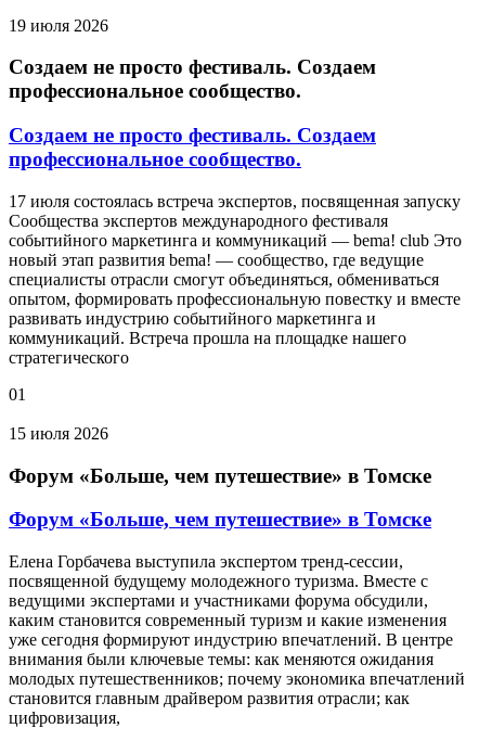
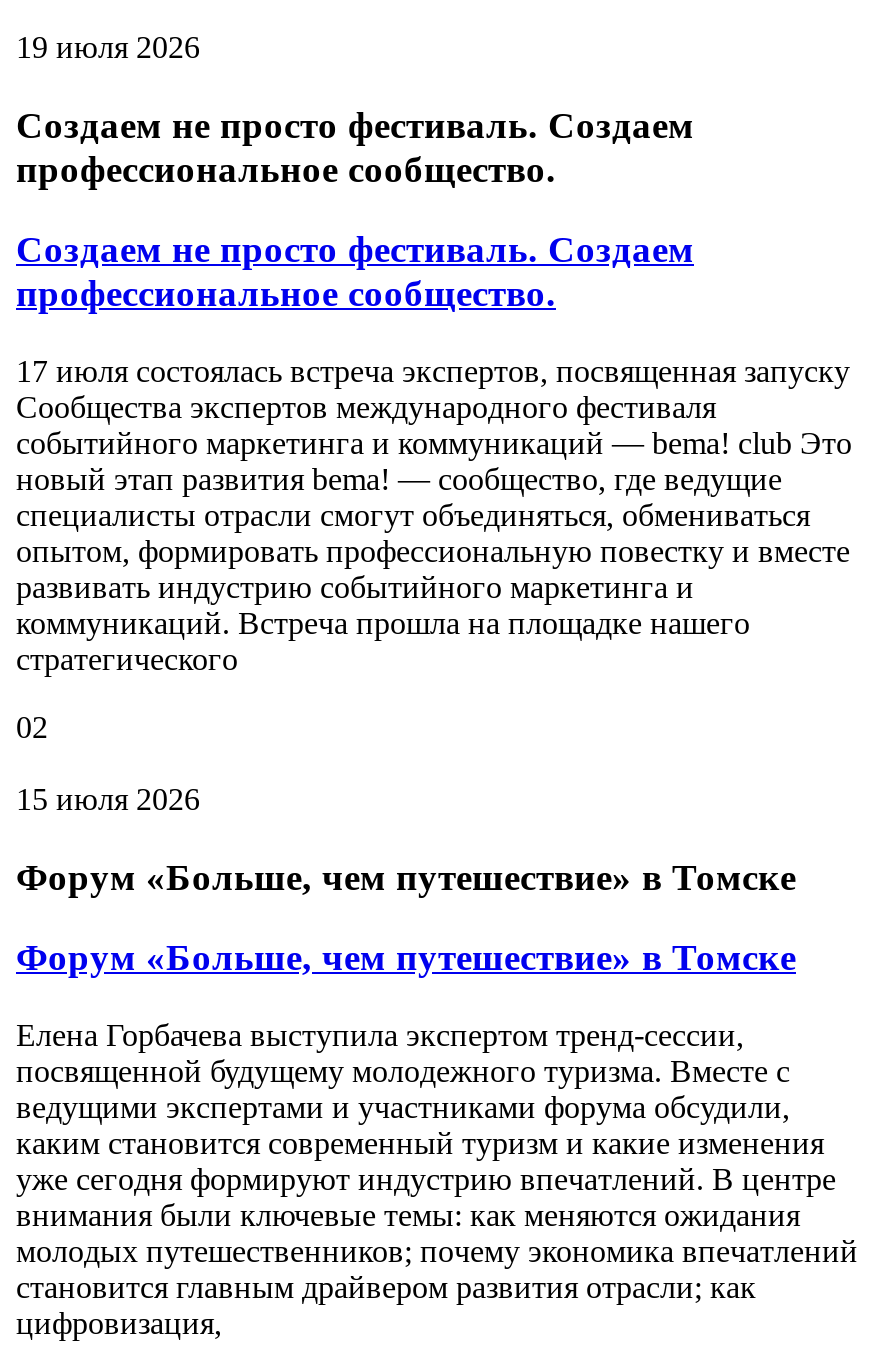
[9,385,26,403] 01 -> [16,710,48,744] 02

